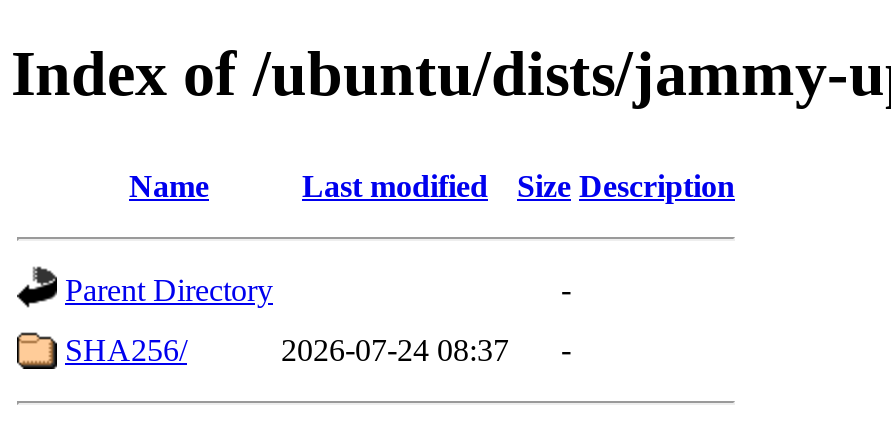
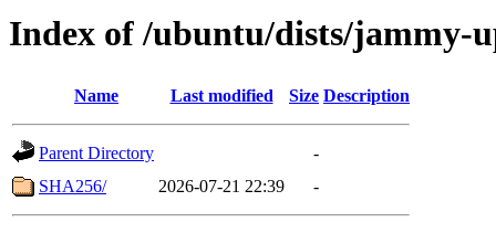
[281,333,509,367] 2026-07-24 08:37 -> [158,177,285,195] 2026-07-21 22:39

